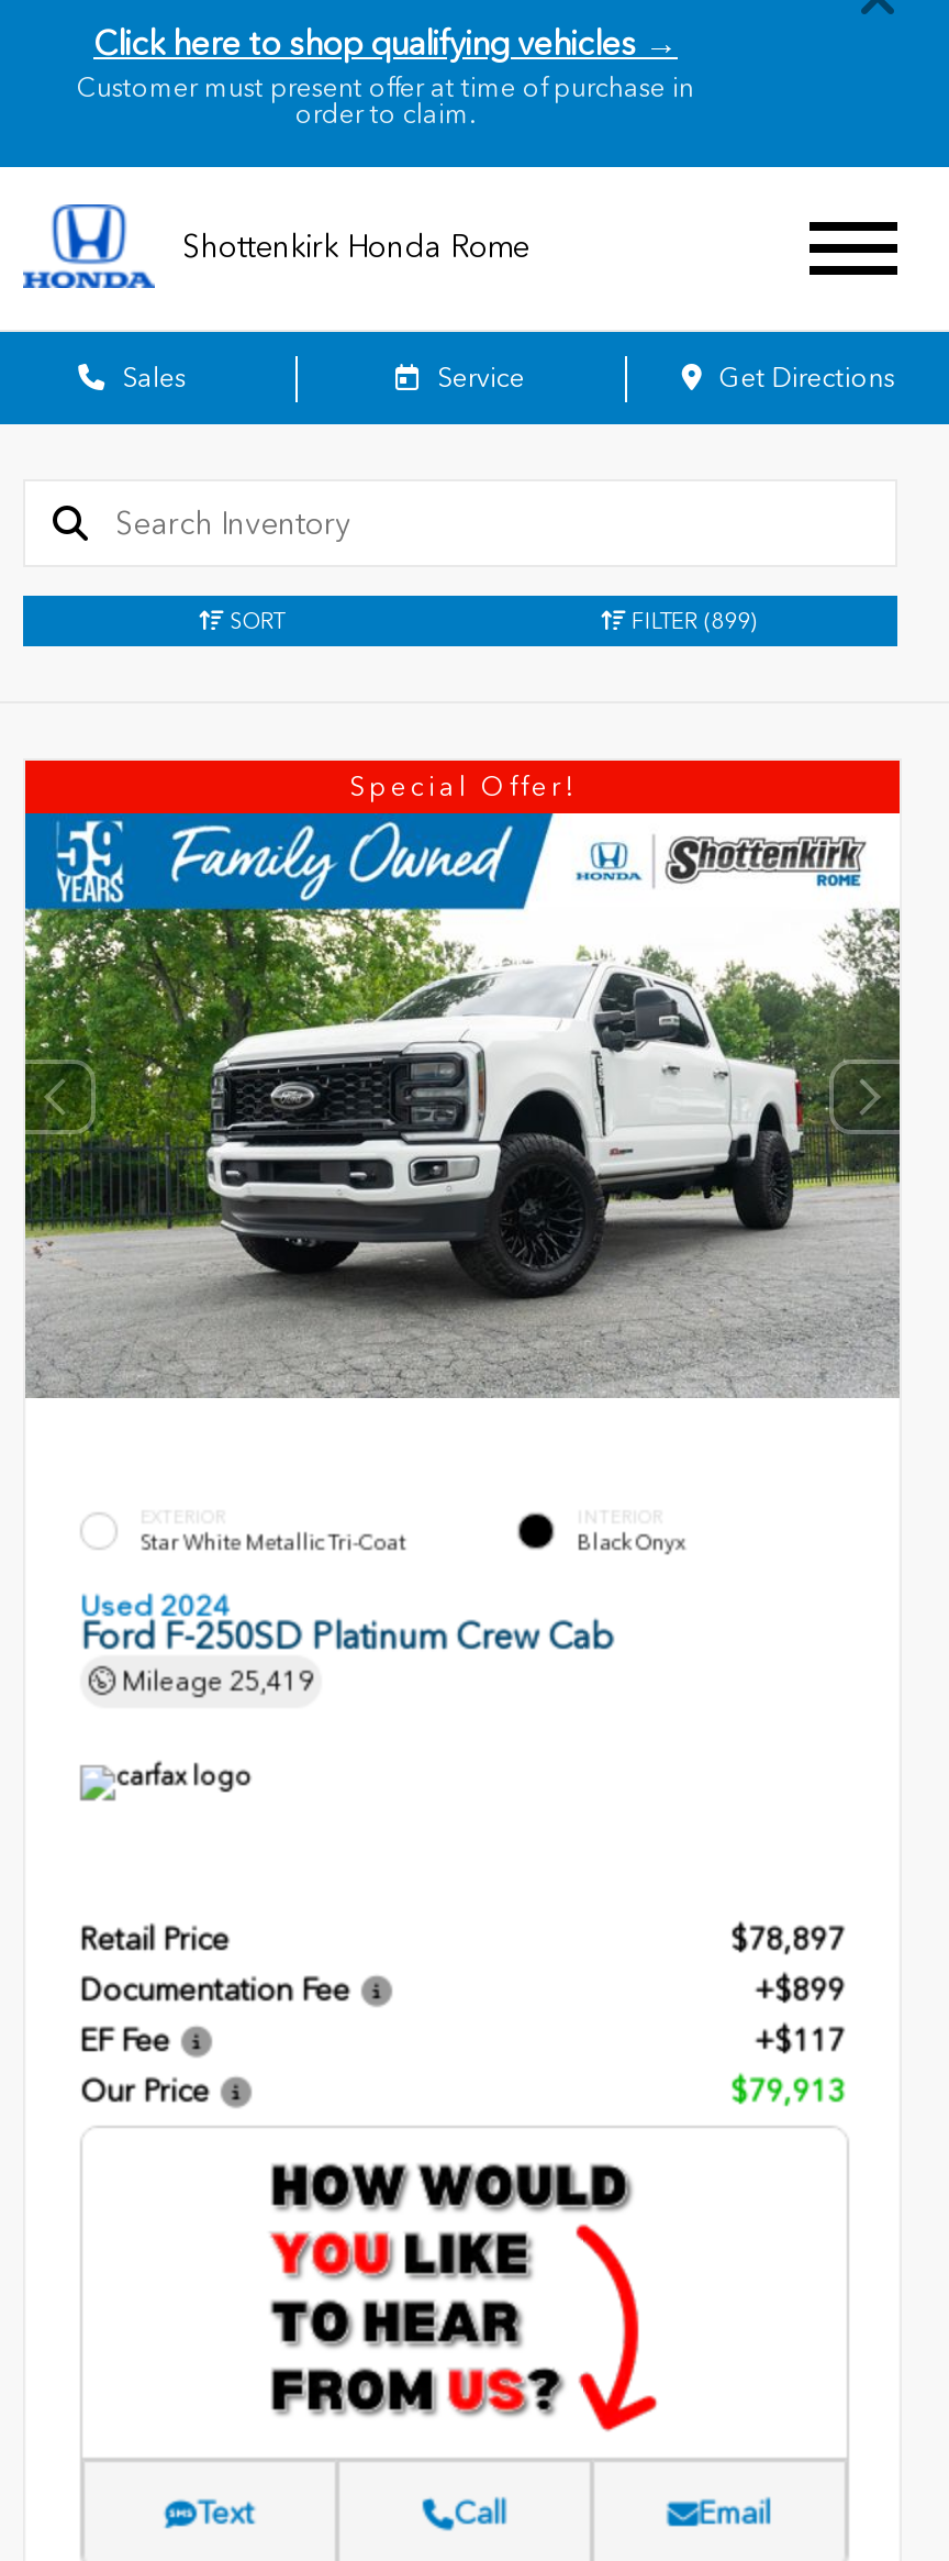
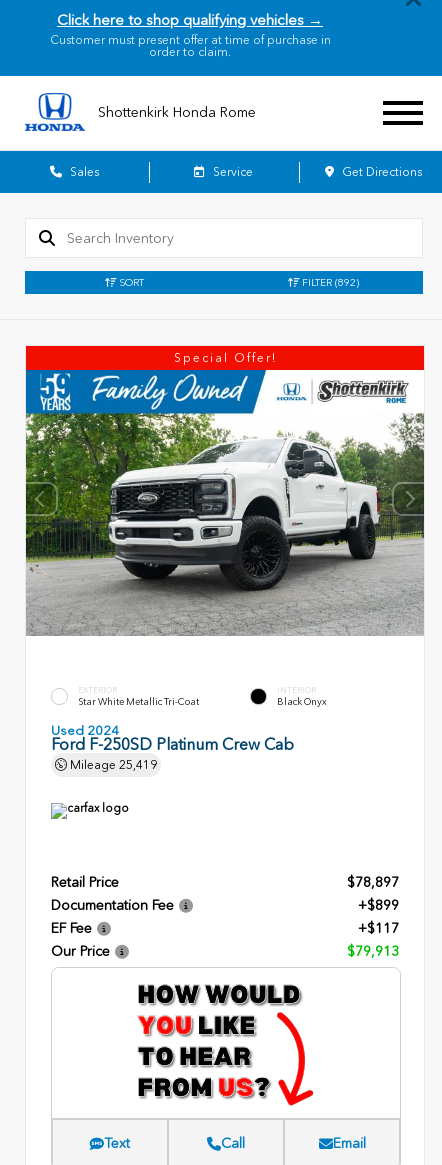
[625,608,757,635] FILTER (899) -> [299,277,359,289] FILTER (892)

